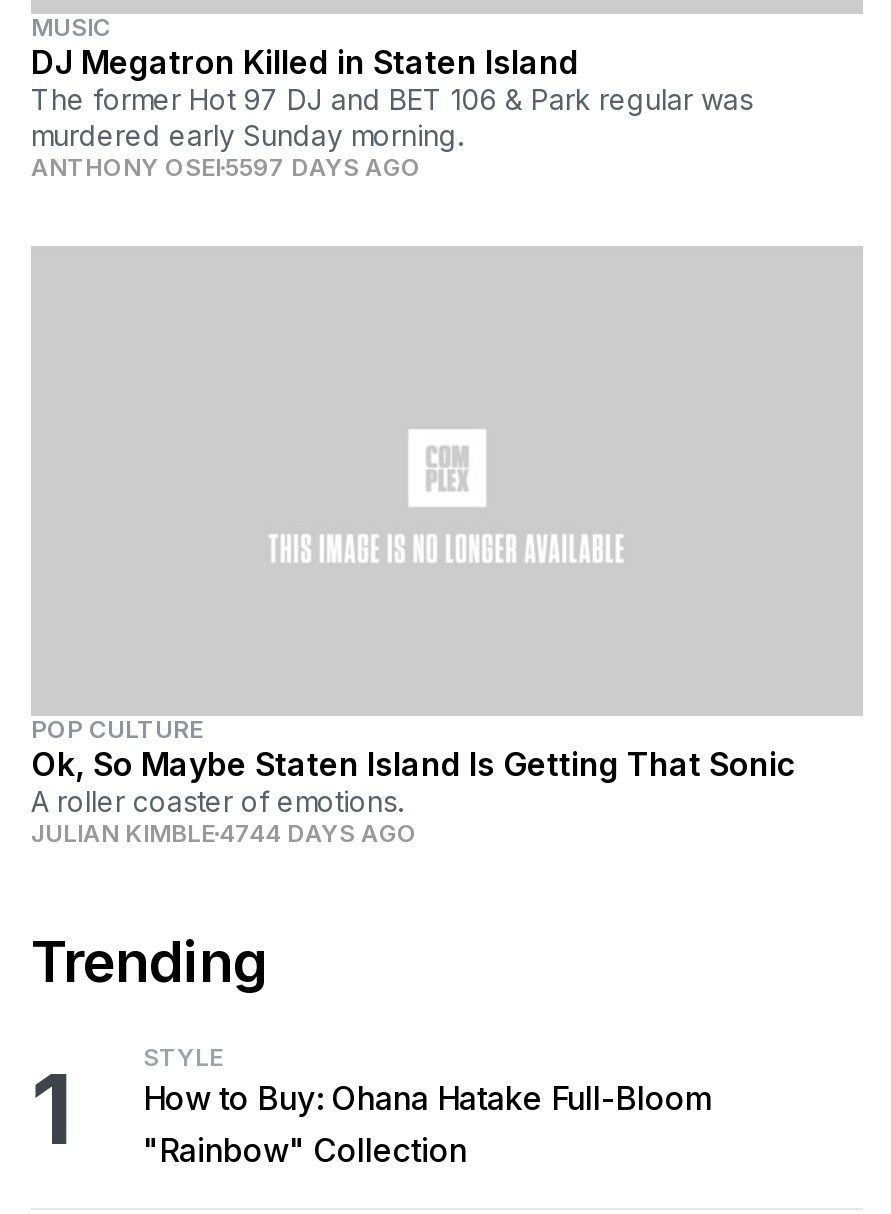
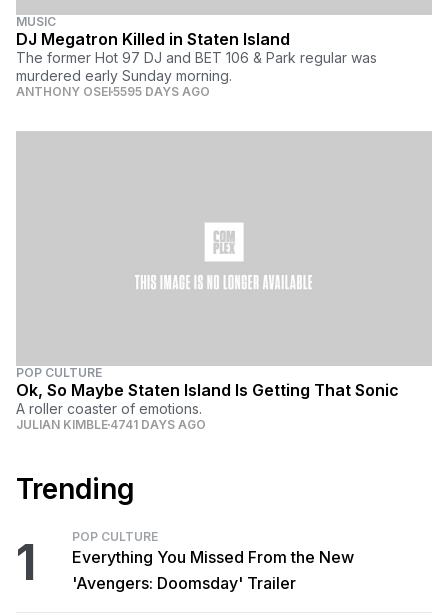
[31,153,421,183] ANTHONY OSEI 5597 DAYS AGO -> [16,84,210,99] ANTHONY OSEI 5595 DAYS AGO
[31,817,417,847] JULIAN KIMBLE 4744 DAYS AGO -> [16,417,206,432] JULIAN KIMBLE 4741 DAYS AGO
[143,1041,713,1169] STYLE | How to Buy: Ohana Hatake Full-Bloom | "Rainbow" Collection -> [72,529,354,593] POP CULTURE | Everything You Missed From the New | 'Avengers: Doomsday' Trailer

